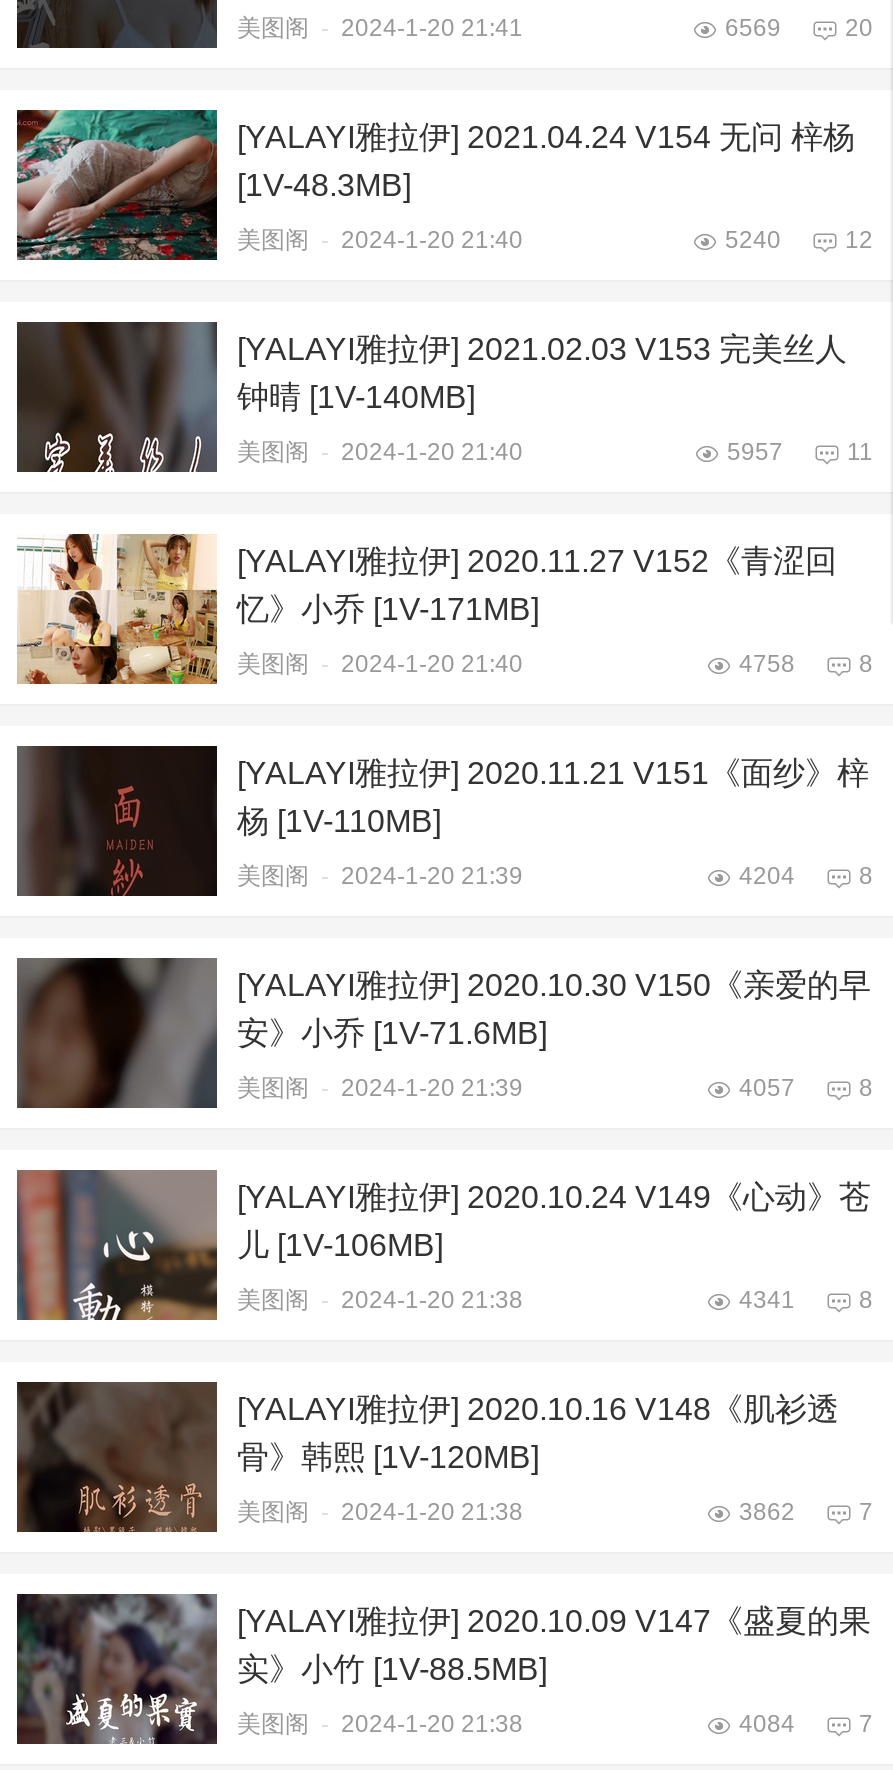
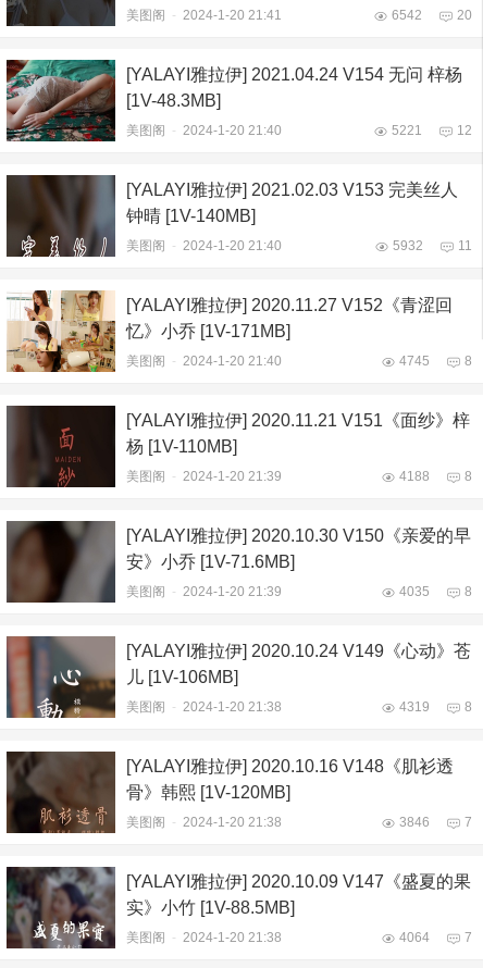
[725,14,781,42] 6569 -> [392,8,422,23] 6542
[725,226,781,254] 5240 -> [392,123,422,138] 5221
[727,438,783,466] 5957 -> [393,238,423,253] 5932
[739,650,795,678] 4758 -> [399,353,430,369] 4745
[739,862,795,890] 4204 -> [399,469,430,484] 4188
[739,1074,795,1102] 4057 -> [399,584,430,599] 4035
[739,1286,795,1314] 4341 -> [399,699,430,715] 4319
[739,1498,795,1526] 3862 -> [399,815,430,830] 3846
[739,1710,795,1738] 4084 -> [399,930,430,945] 4064

